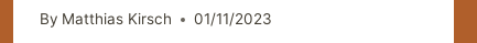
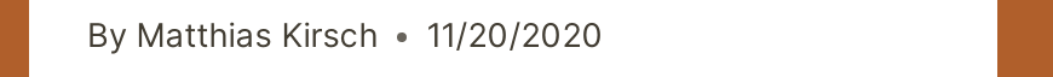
[40,10,272,28] By Matthias Kirsch 01/11/2023 -> [87,16,603,55] By Matthias Kirsch 11/20/2020

